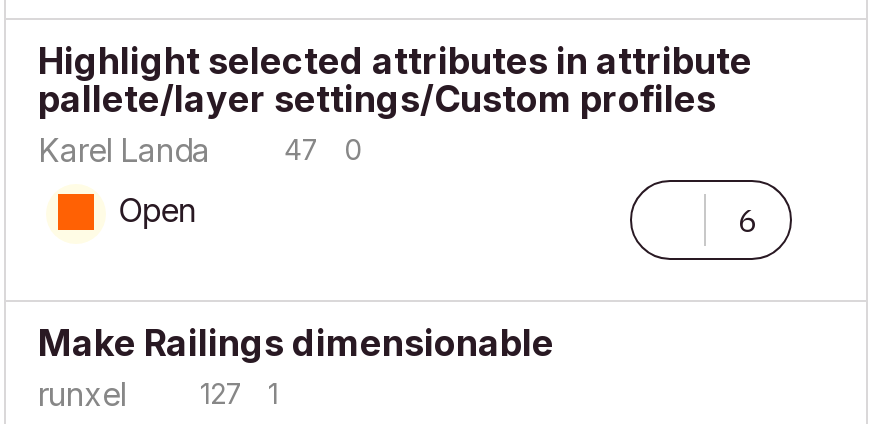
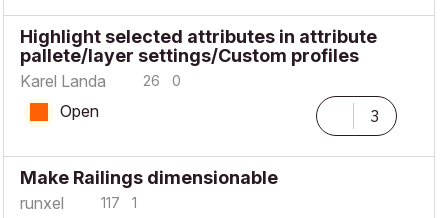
[284,132,362,166] 47 0 -> [143,72,181,89] 26 0
[738,200,758,240] 6 -> [370,106,380,126] 3
[200,376,278,410] 127 1 -> [101,194,137,211] 117 1

